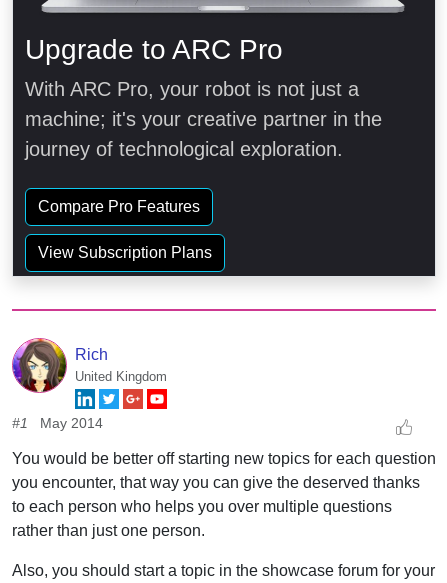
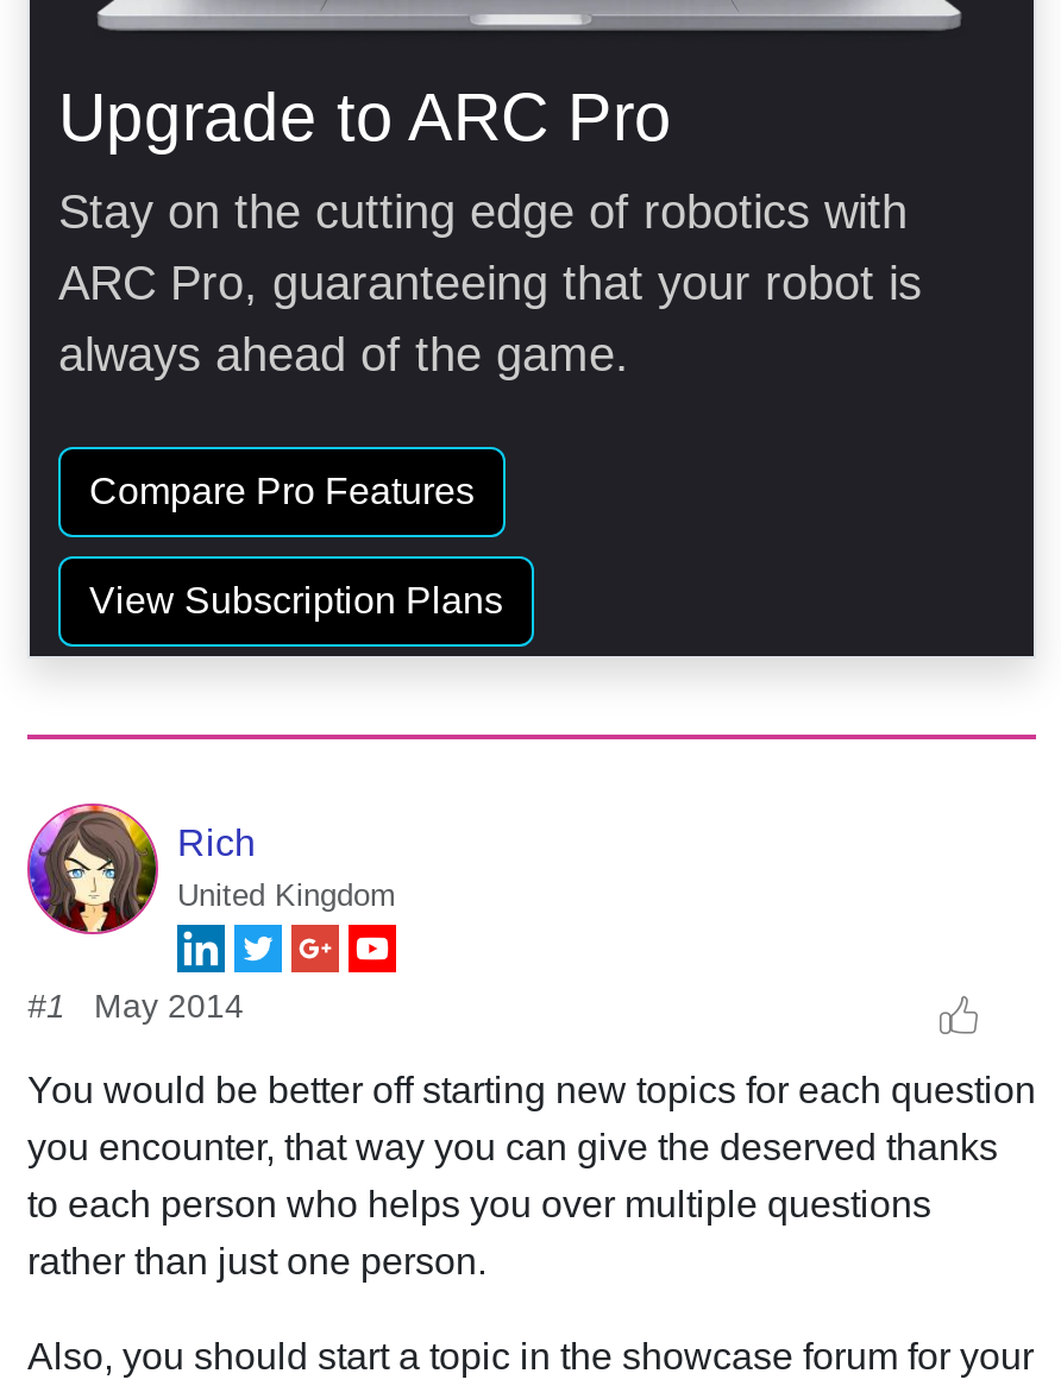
[25,78,382,160] With ARC Pro, your robot is not just a | machine; it's your creative partner in the | journey of technological exploration. -> [58,186,922,381] Stay on the cutting edge of robotics with | ARC Pro, guaranteeing that your robot is | always ahead of the game.

